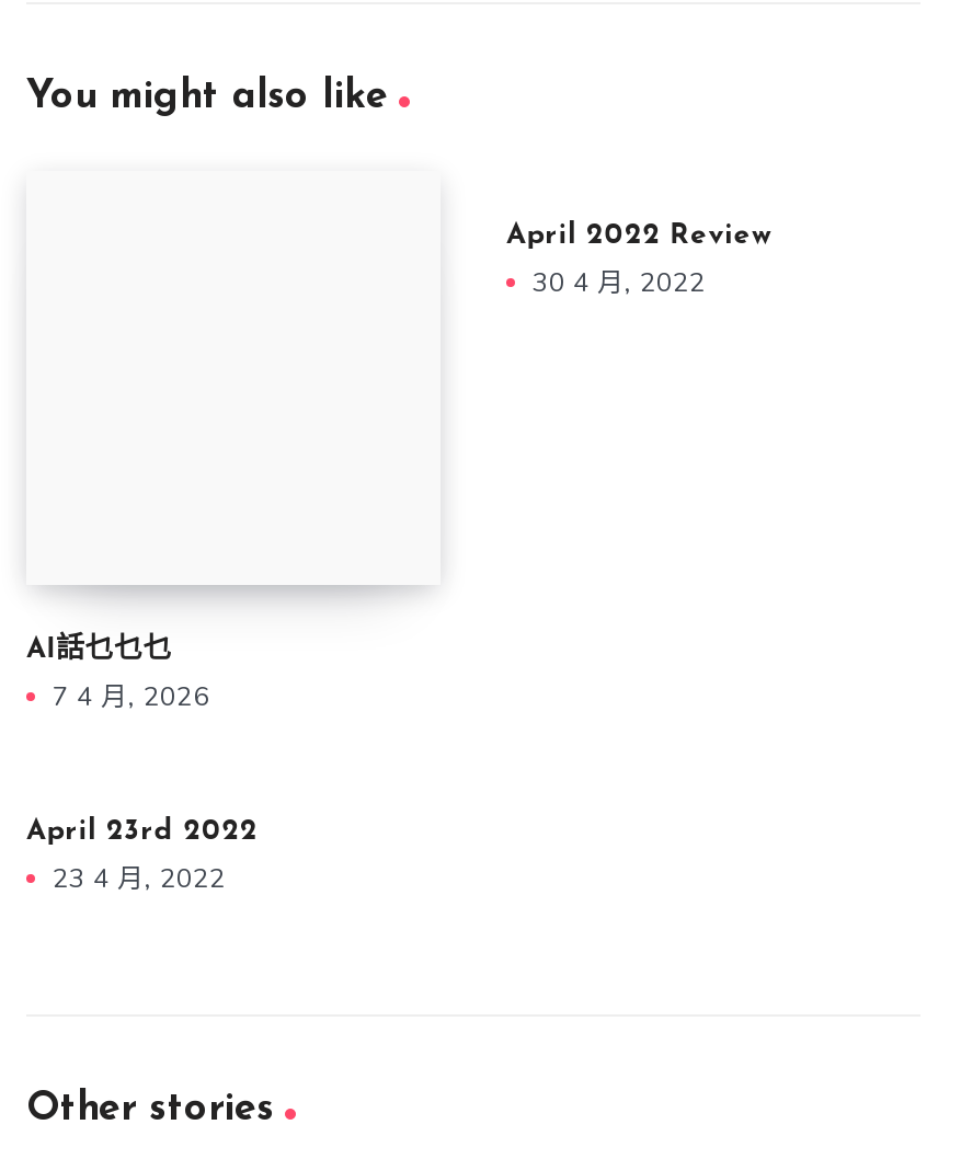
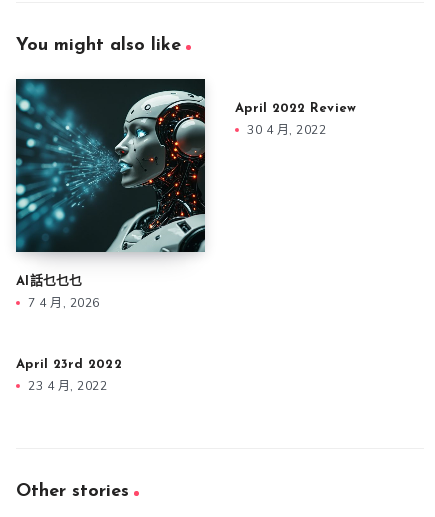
none -> [15,78,206,253] [image]

